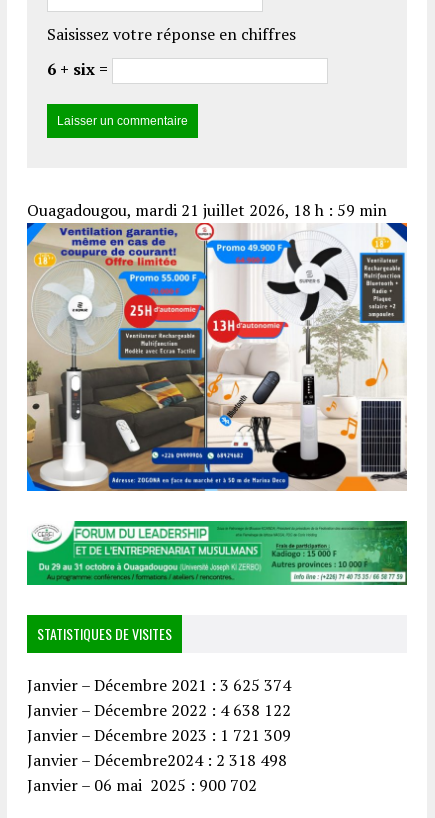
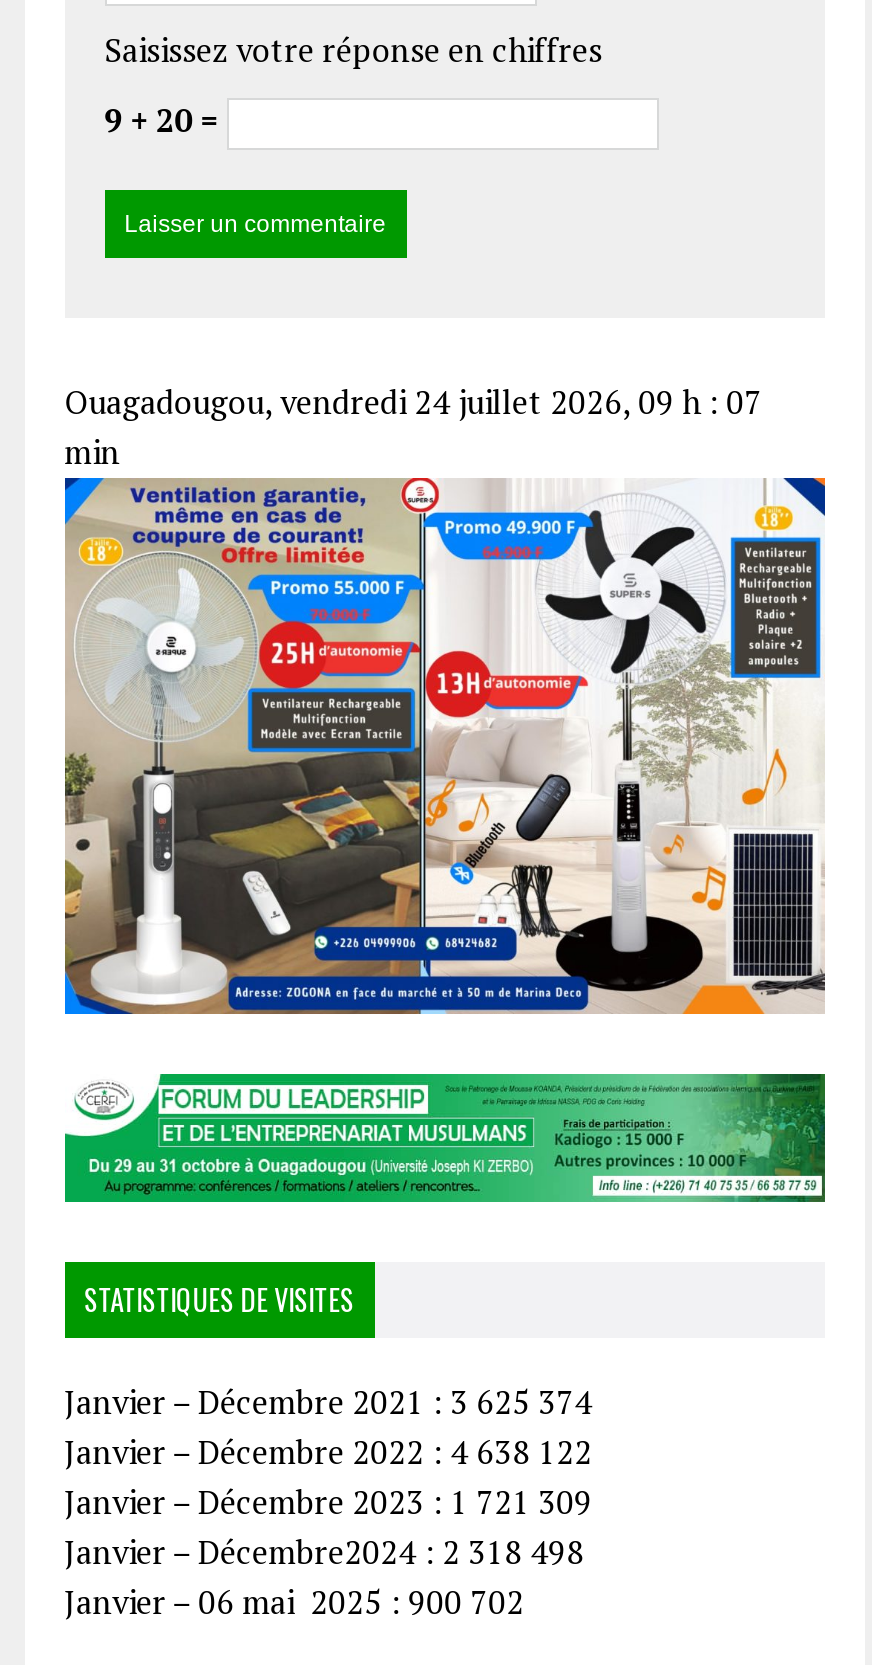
[47,58,112,80] 6 + six = -> [104,98,226,142] 9 + 20 =
[27,199,387,221] Ouagadougou, mardi 21 juillet 2026, 18 h : 59 min -> [64,380,762,474] Ouagadougou, vendredi 24 juillet 2026, 09 h : 07 | min

